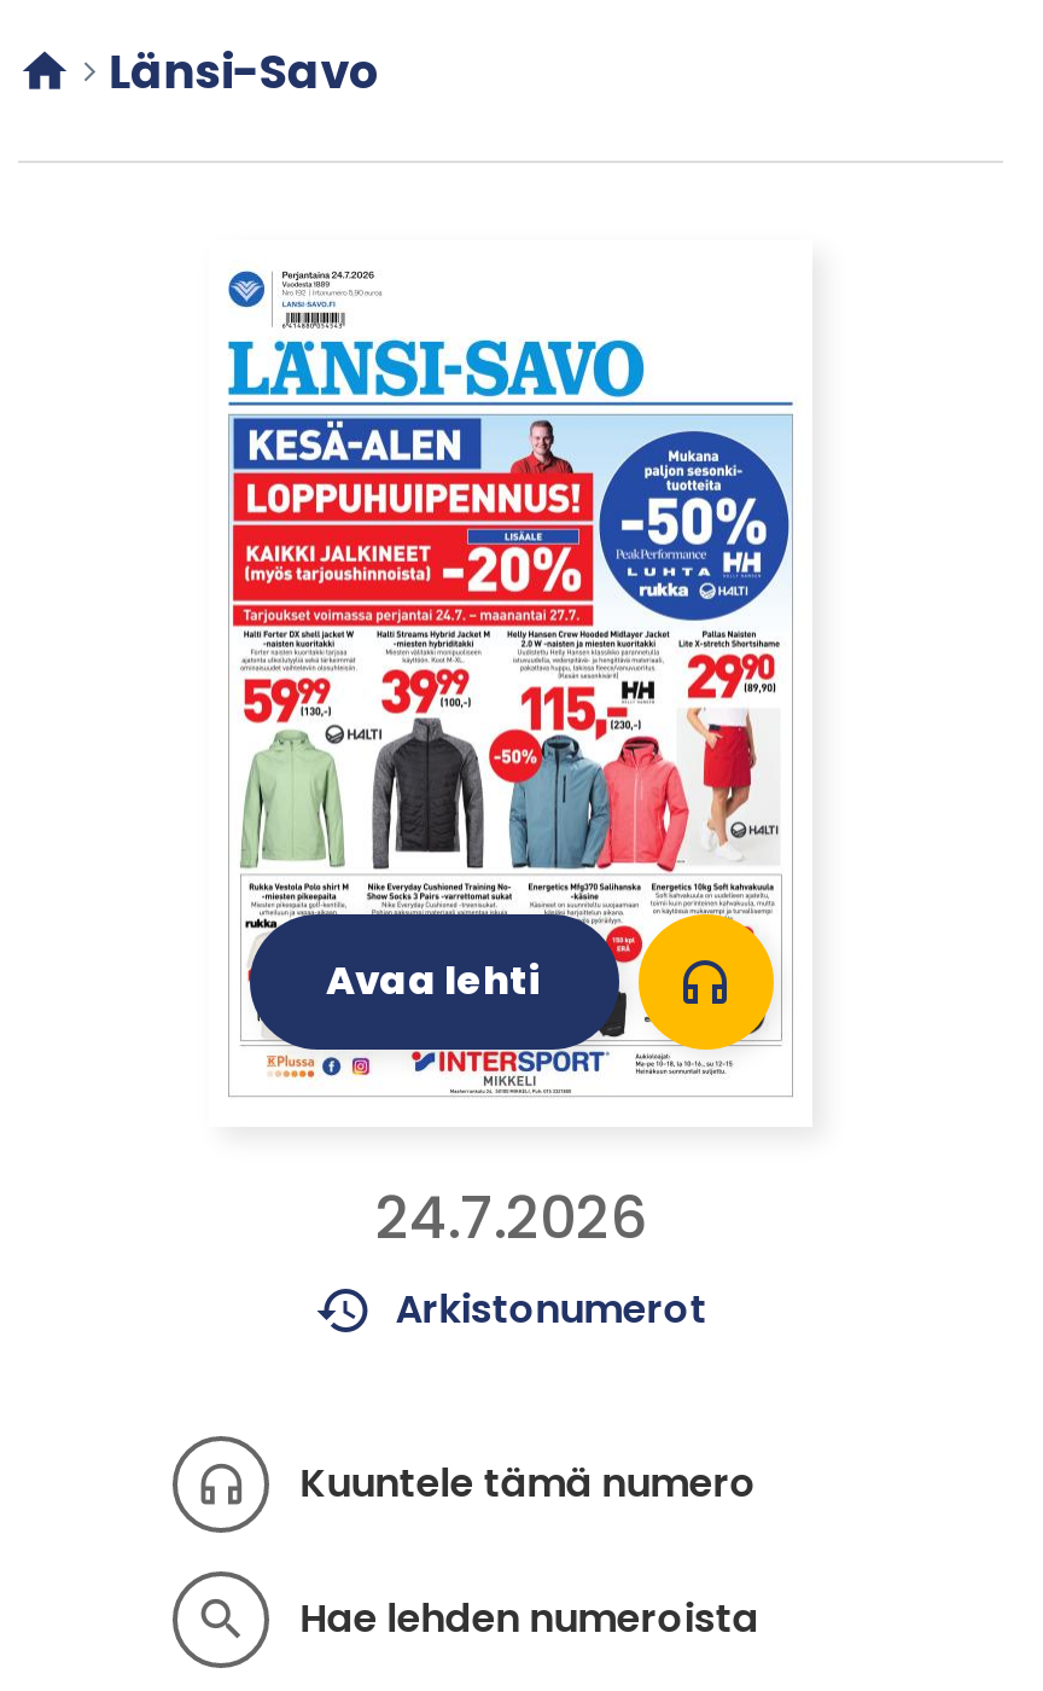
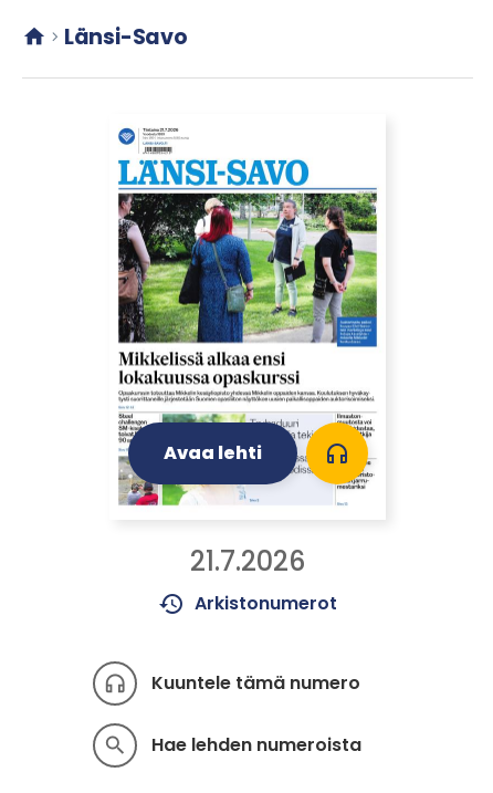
[228,407,793,1257] [image] | 24.7.2026 -> [117,191,378,580] [image] | 21.7.2026

